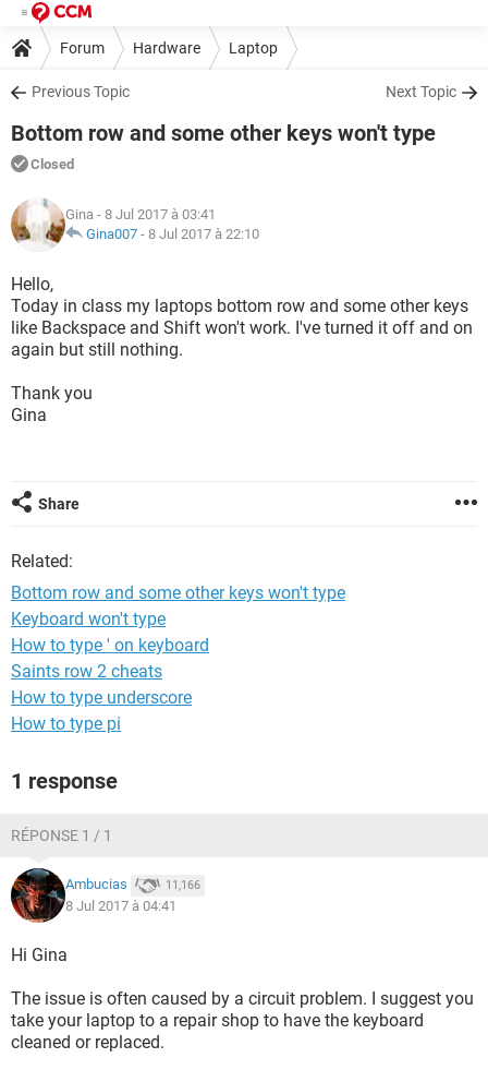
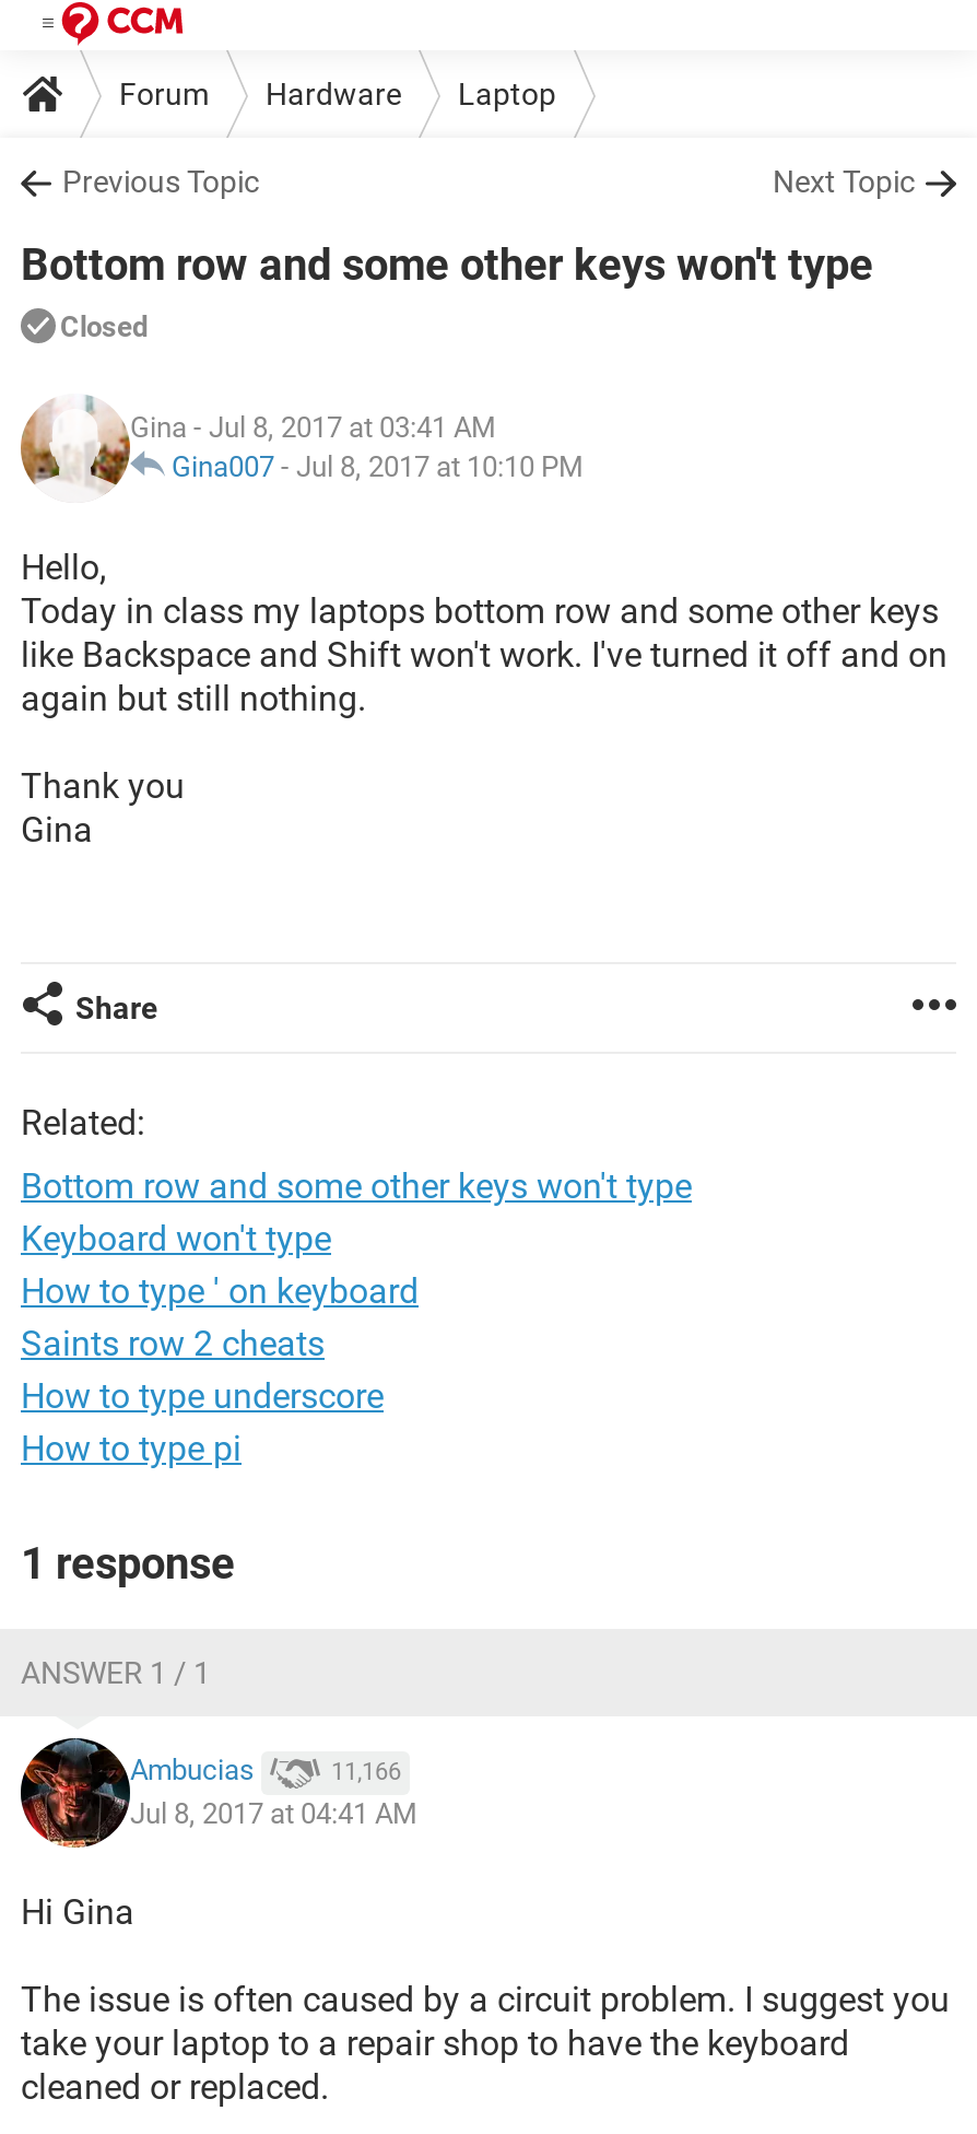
[65,206,259,242] Gina - 8 Jul 2017 à 03:41 | Gina007 - 8 Jul 2017 à 22:10 -> [130,411,582,483] Gina - Jul 8, 2017 at 03:41 AM | Gina007 - Jul 8, 2017 at 10:10 PM
[11,827,112,844] RÉPONSE 1 / 1 -> [21,1655,211,1690] ANSWER 1 / 1
[65,898,176,914] 8 Jul 2017 à 04:41 -> [130,1797,416,1830] Jul 8, 2017 at 04:41 AM

